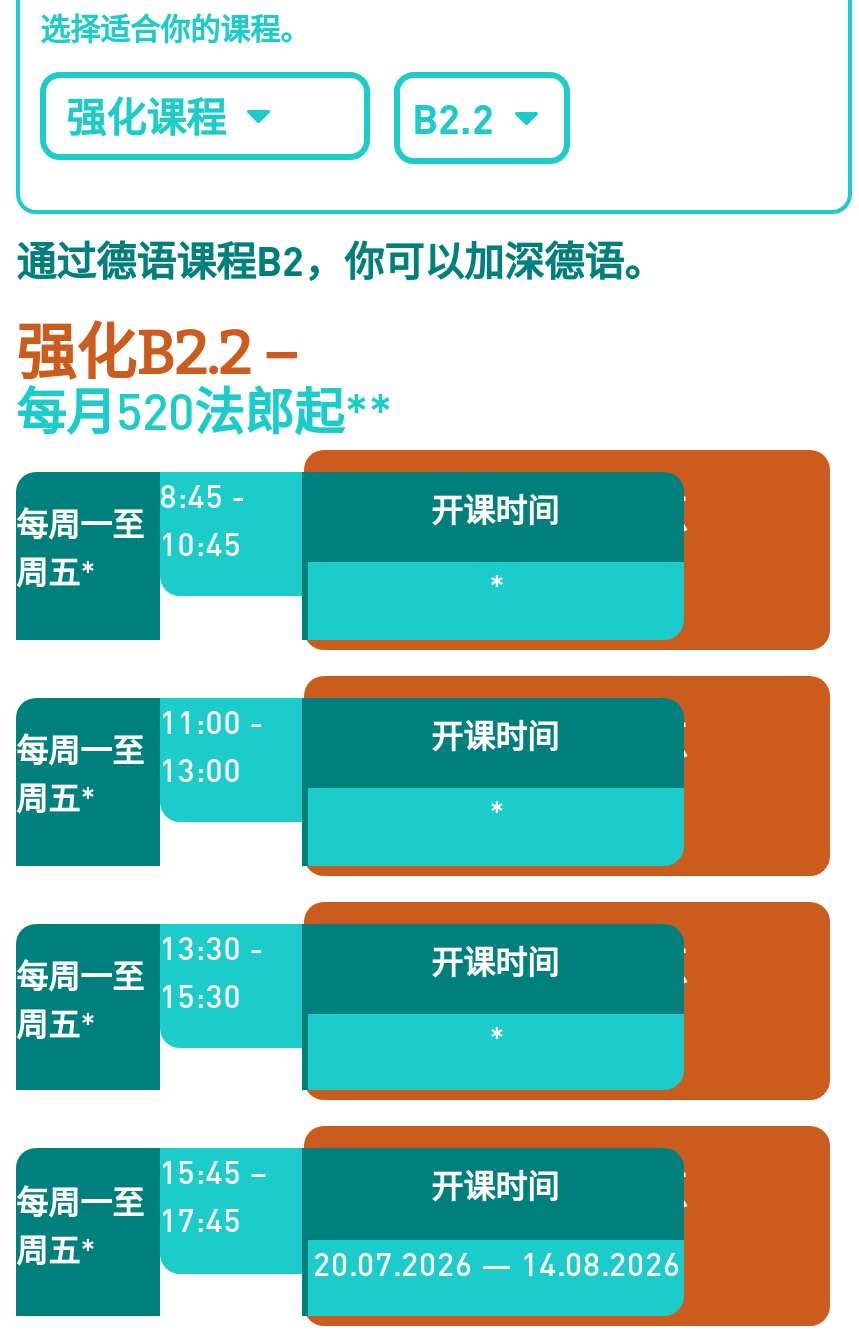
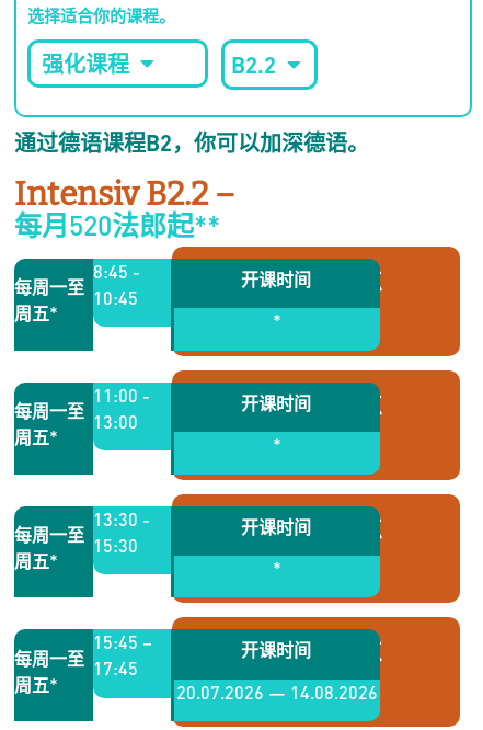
[16,317,312,389] 强化B2.2 – -> [14,174,242,213] Intensiv B2.2 –

